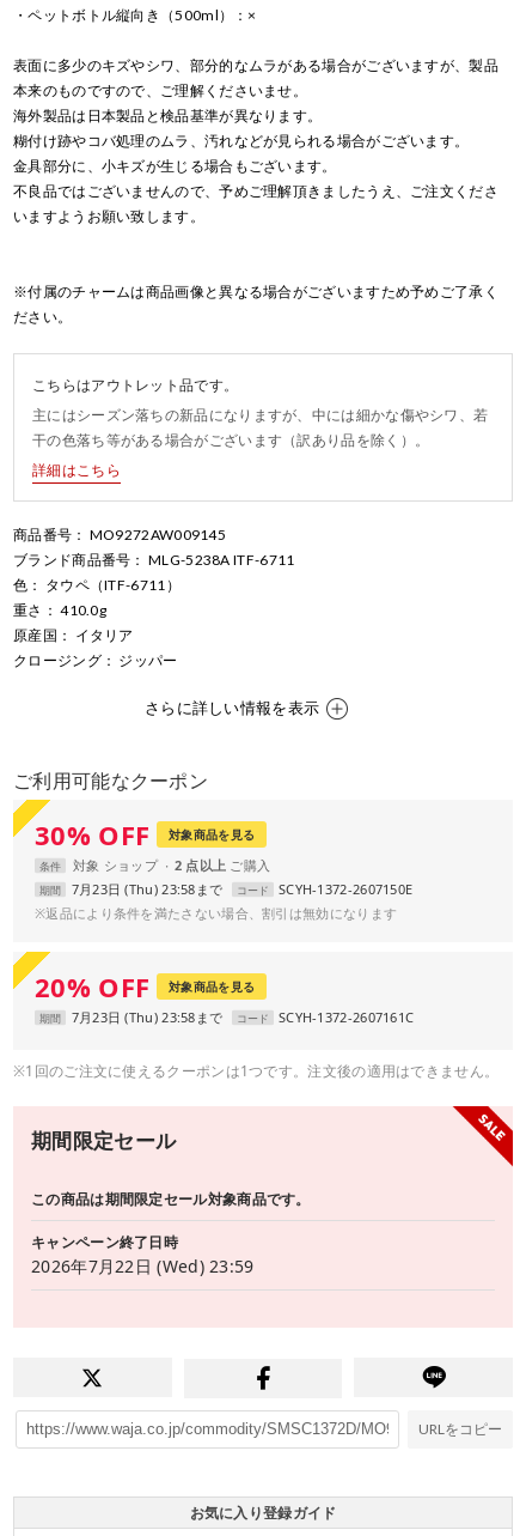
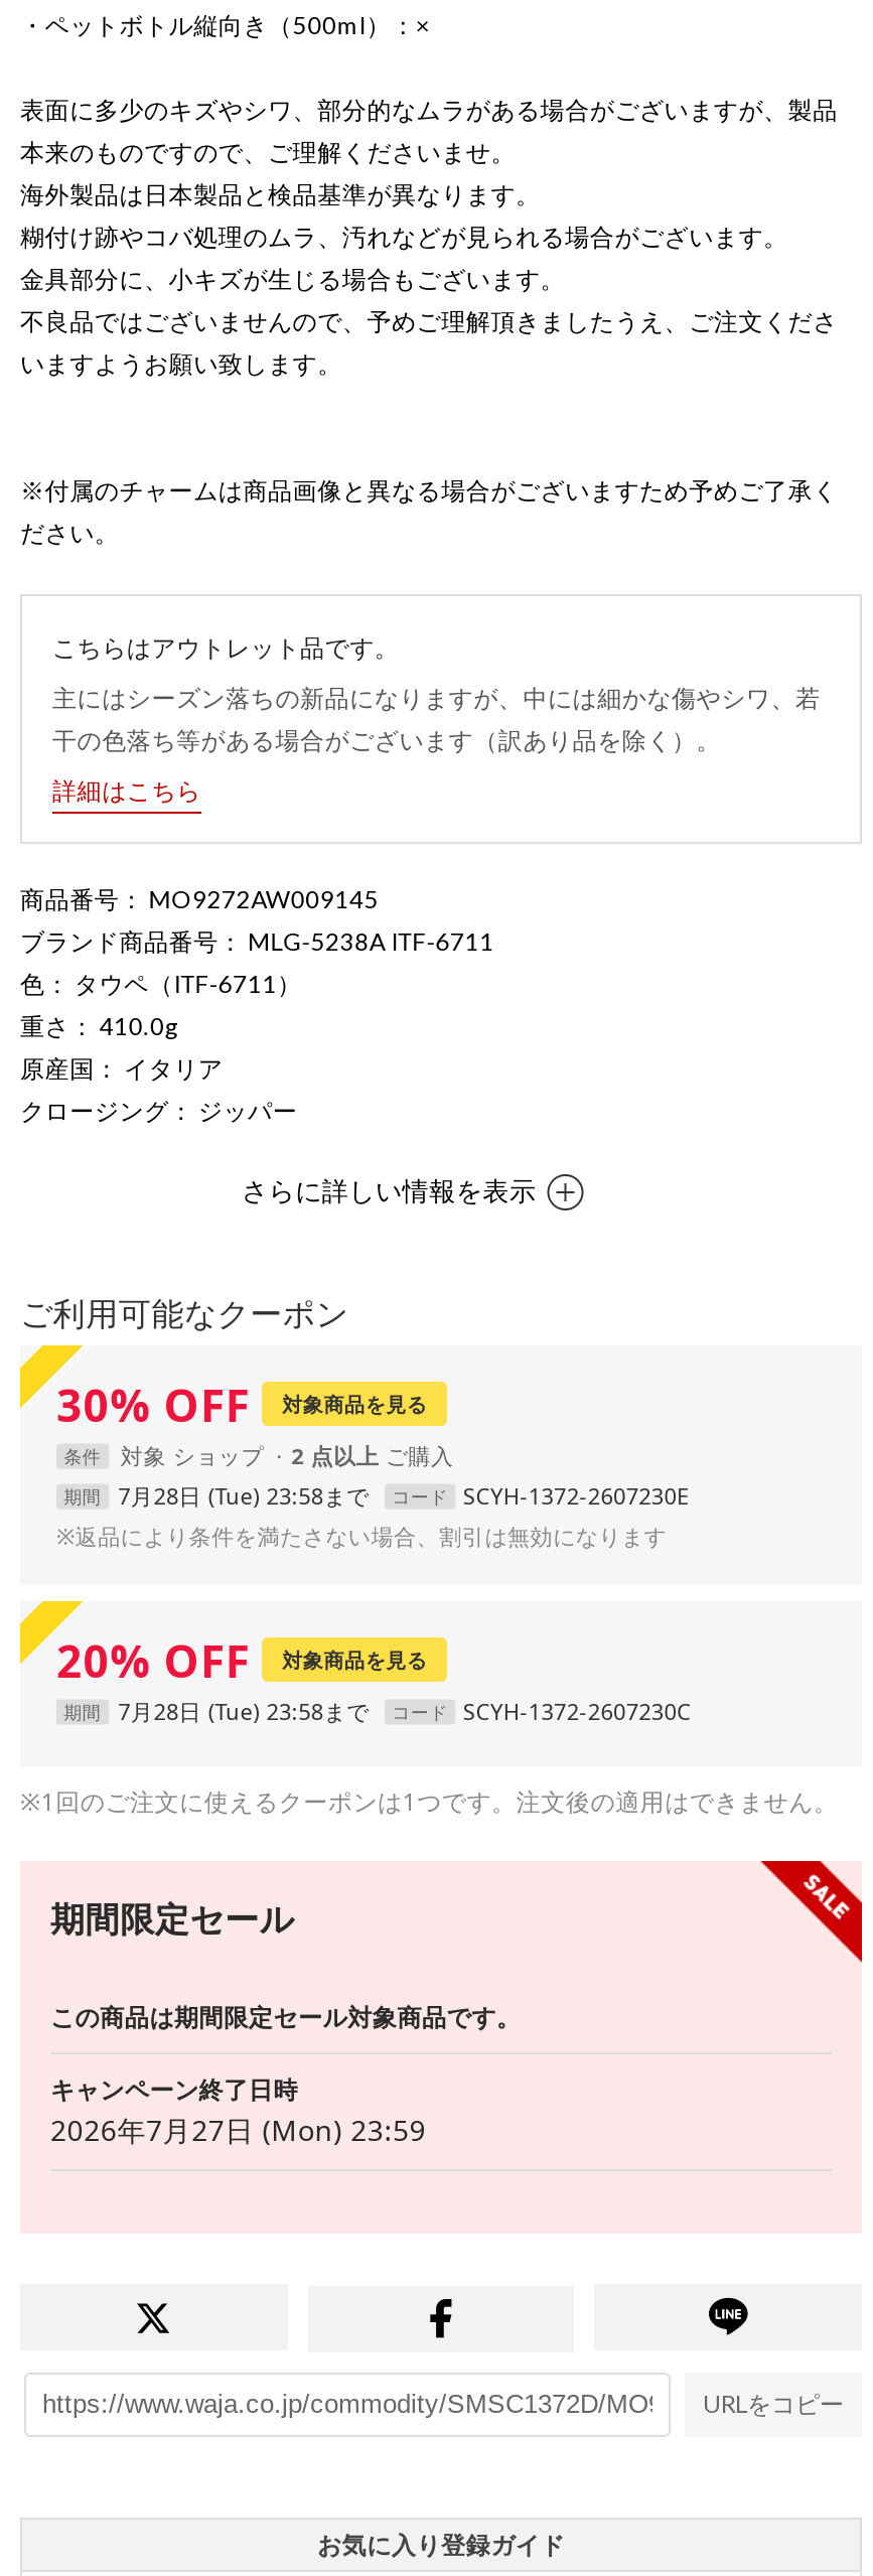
[71,880,223,898] 7月23日 (Thu) 23:58まで -> [118,1480,369,1510] 7月28日 (Tue) 23:58まで
[236,880,413,898] コード SCYH-1372-2607150E -> [392,1480,689,1510] コード SCYH-1372-2607230E
[71,1008,223,1026] 7月23日 (Thu) 23:58まで -> [118,1695,369,1725] 7月28日 (Tue) 23:58まで
[236,1008,414,1026] コード SCYH-1372-2607161C -> [392,1695,691,1725] コード SCYH-1372-2607230C
[31,1254,254,1277] 2026年7月22日 (Wed) 23:59 -> [50,2110,426,2148] 2026年7月27日 (Mon) 23:59

